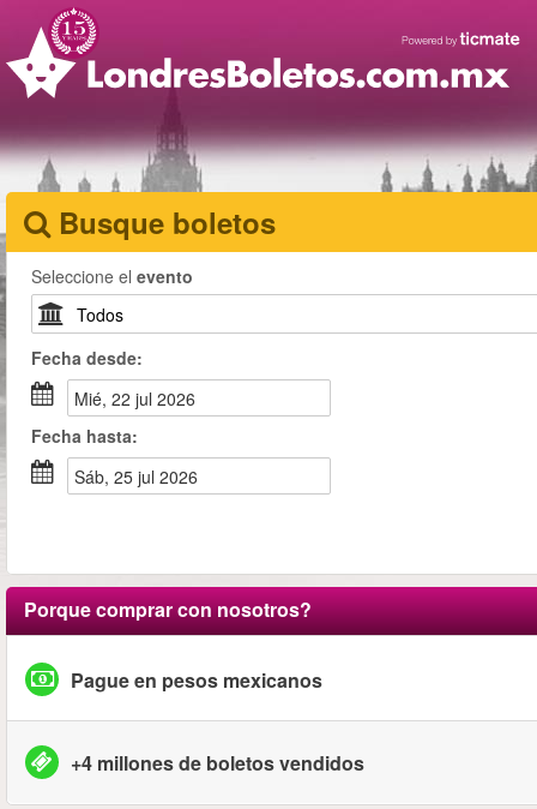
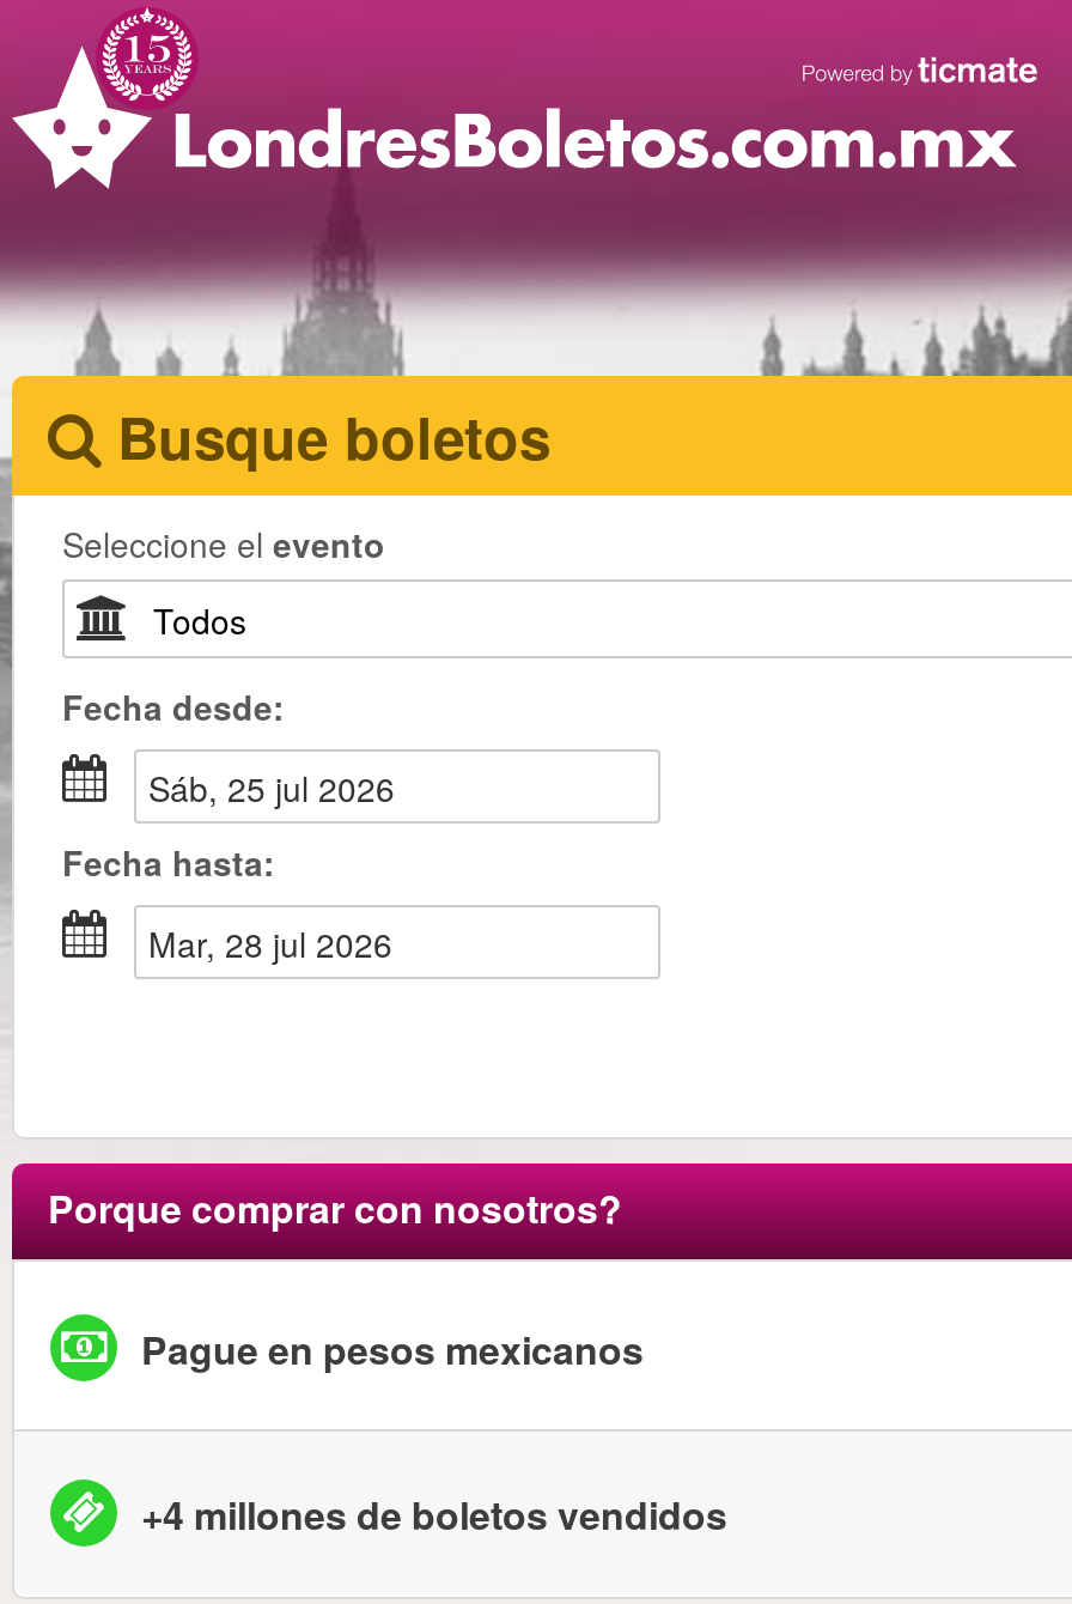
[89,386,195,411] mié, 22 jul 2026 -> [170,764,395,812] sáb, 25 jul 2026
[85,465,198,489] sáb, 25 jul 2026 -> [177,919,392,967] mar, 28 jul 2026

